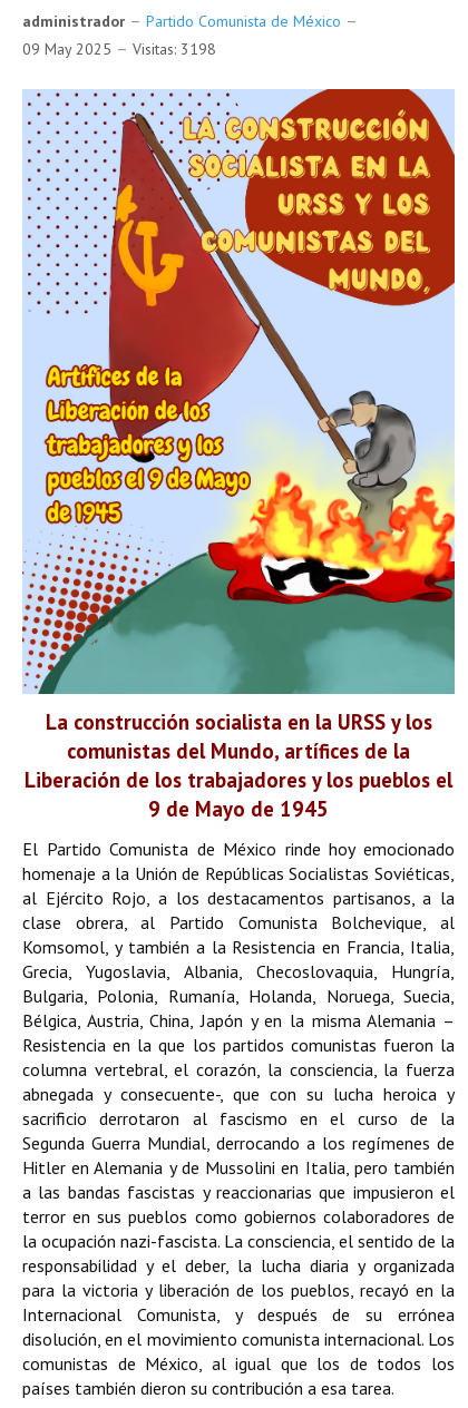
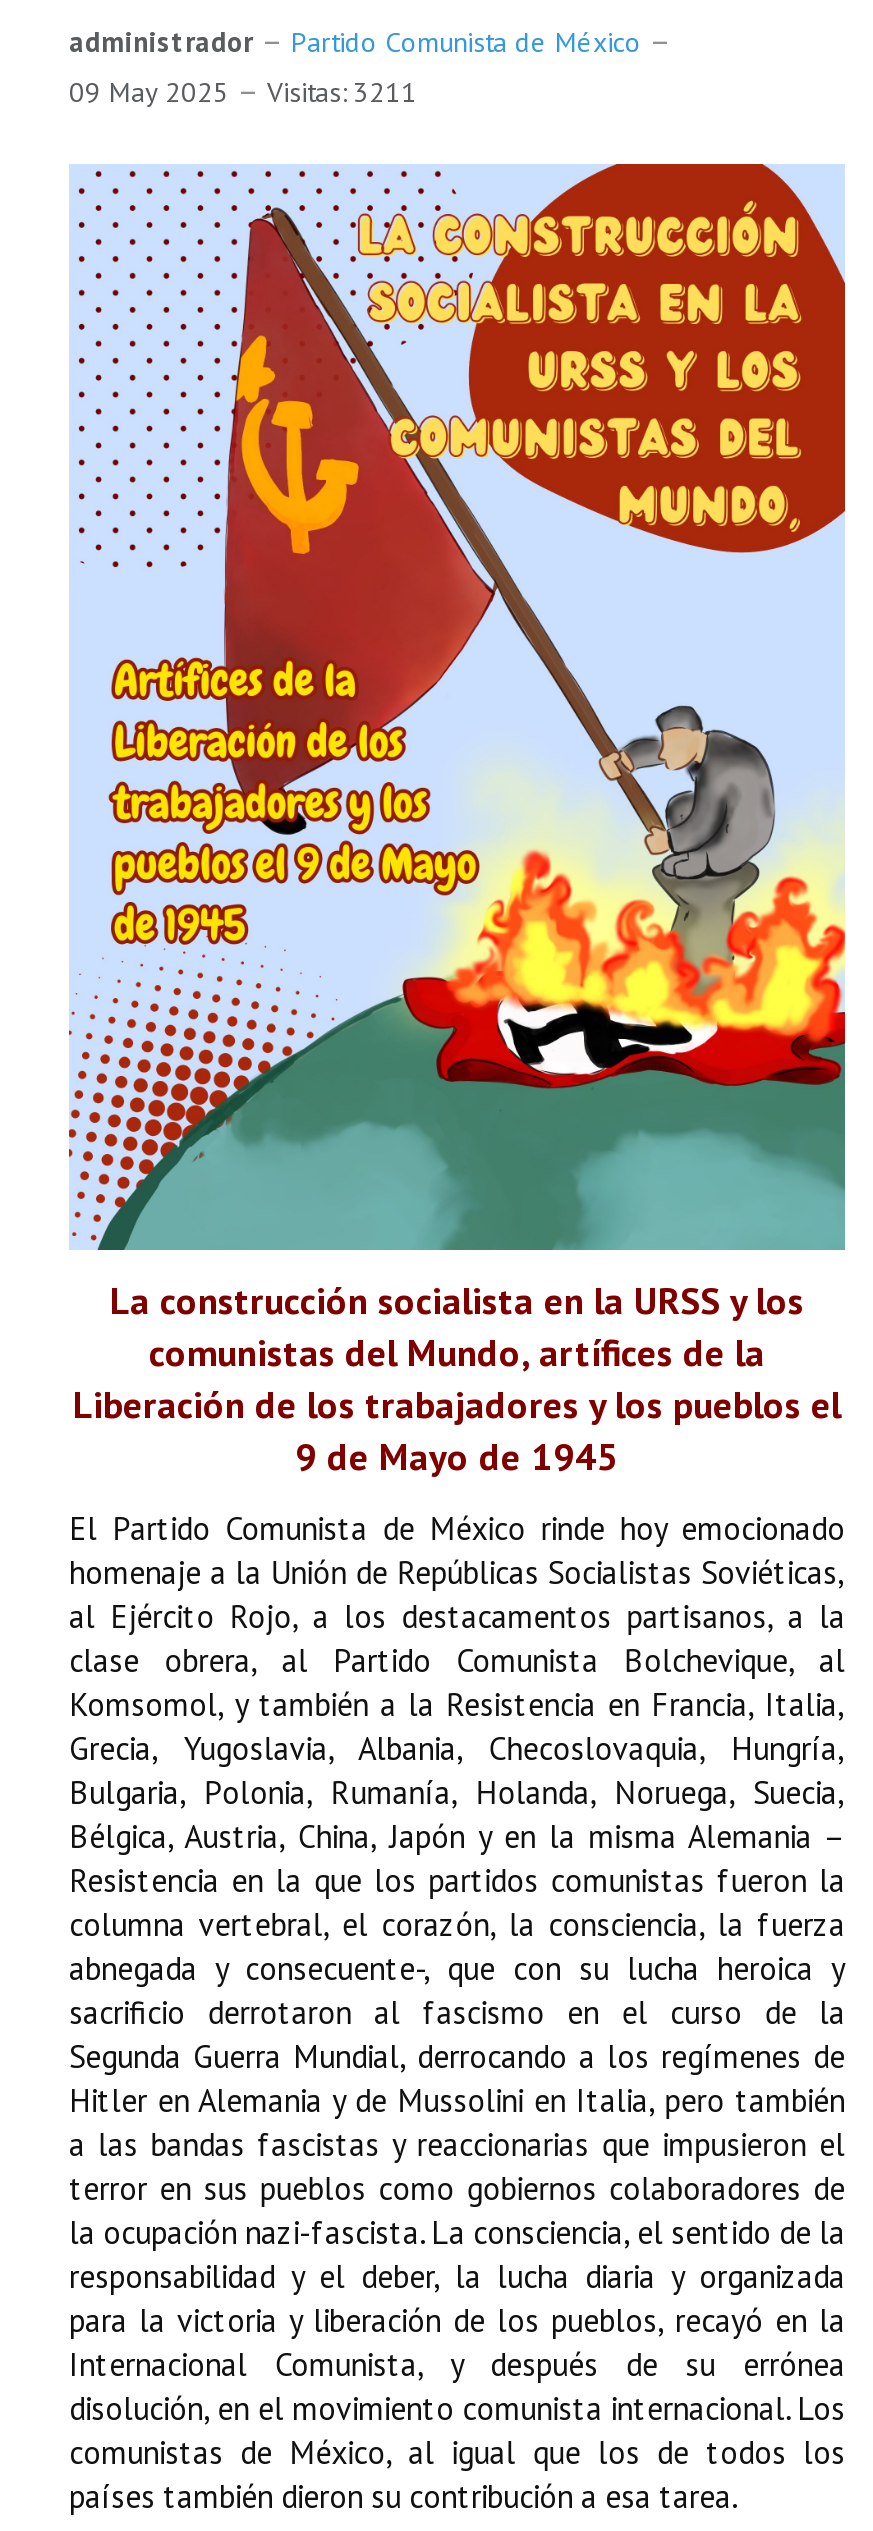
[22,39,216,59] 09 May 2025 Visitas: 3198 -> [69,74,417,110] 09 May 2025 Visitas: 3211

